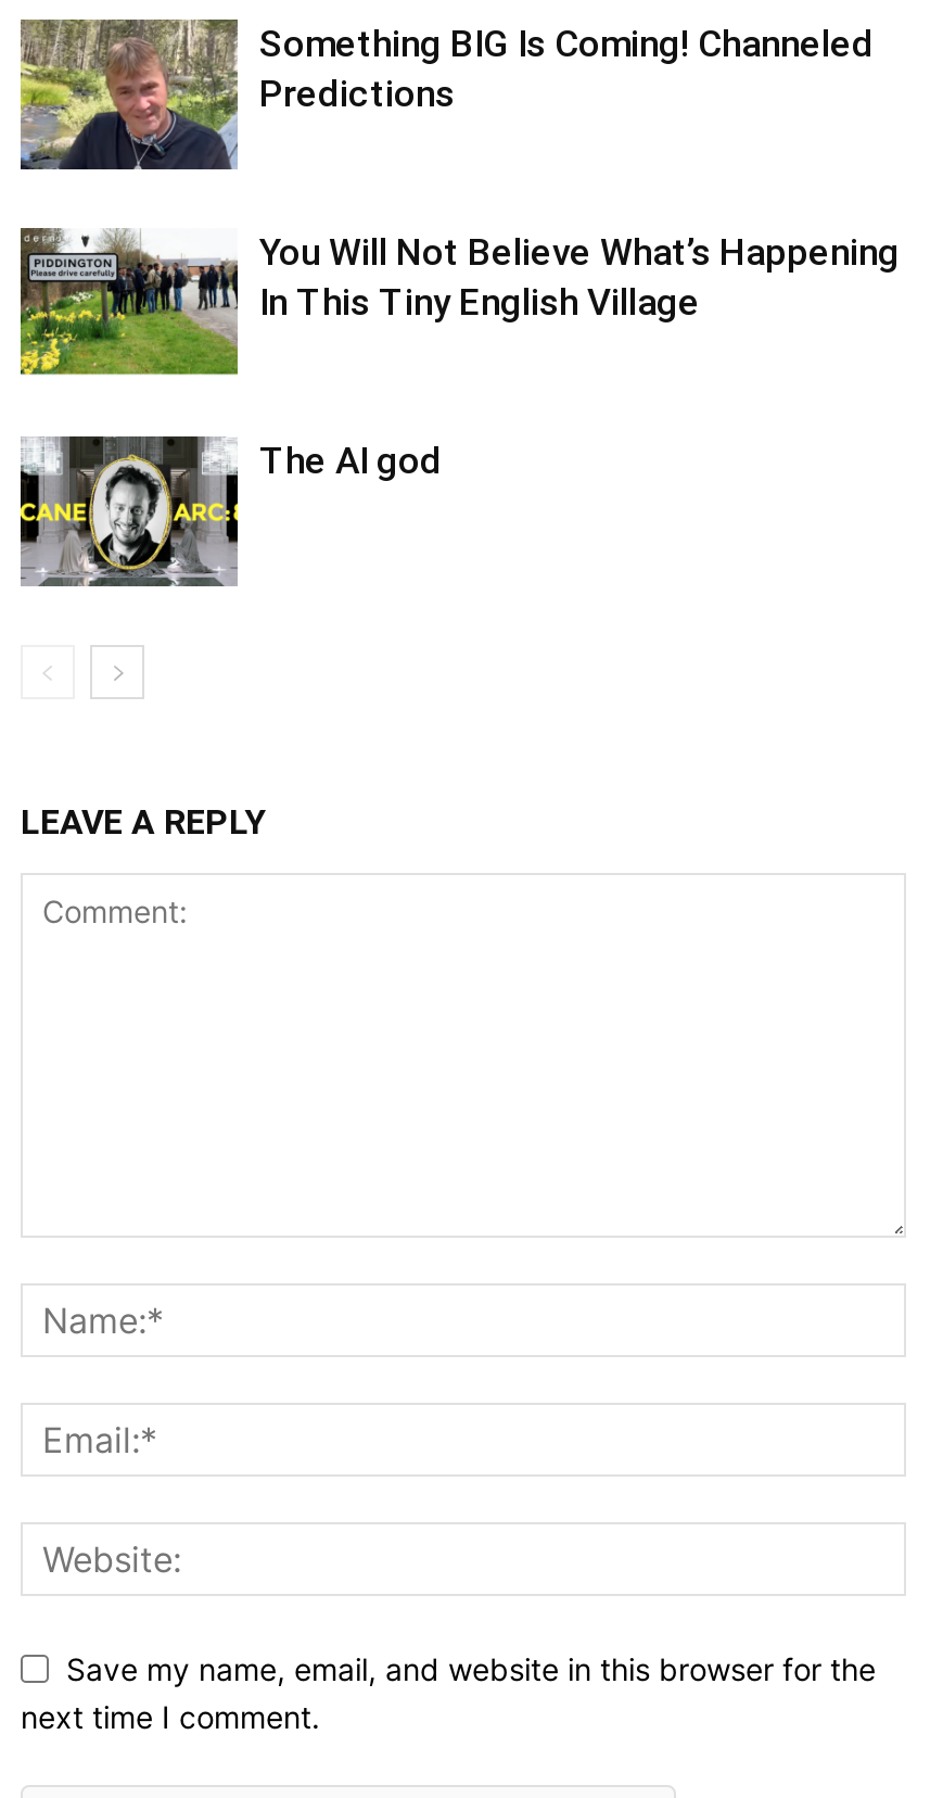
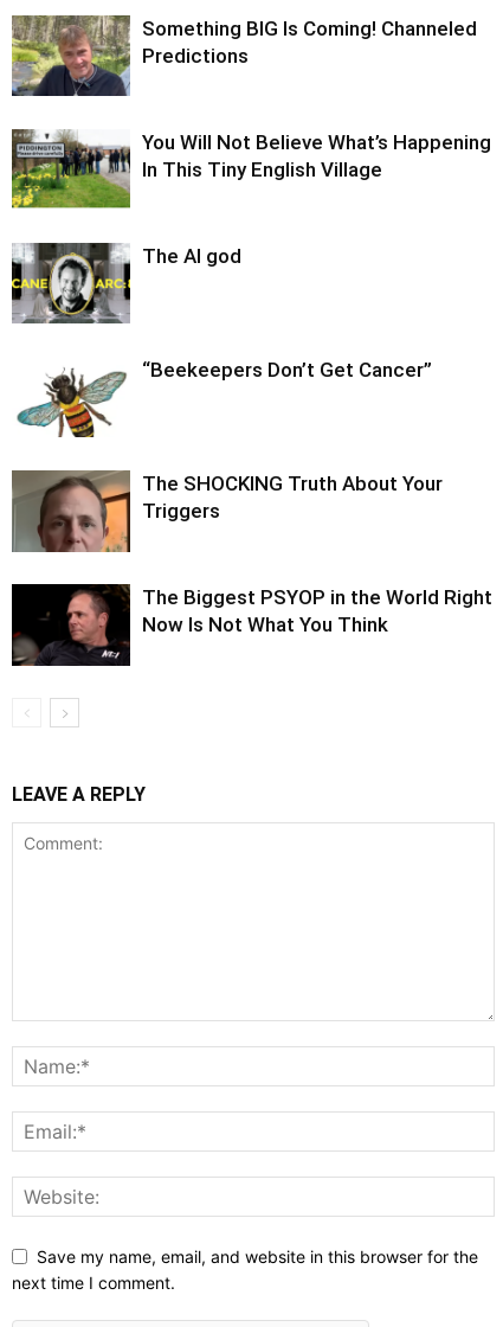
none -> [11,583,492,666] [image] | The Biggest PSYOP in the World Right | Now Is Not What You Think
none -> [12,469,443,553] [image] | The SHOCKING Truth About Your | Triggers
none -> [17,358,432,438] [image] | “Beekeepers Don’t Get Cancer”

